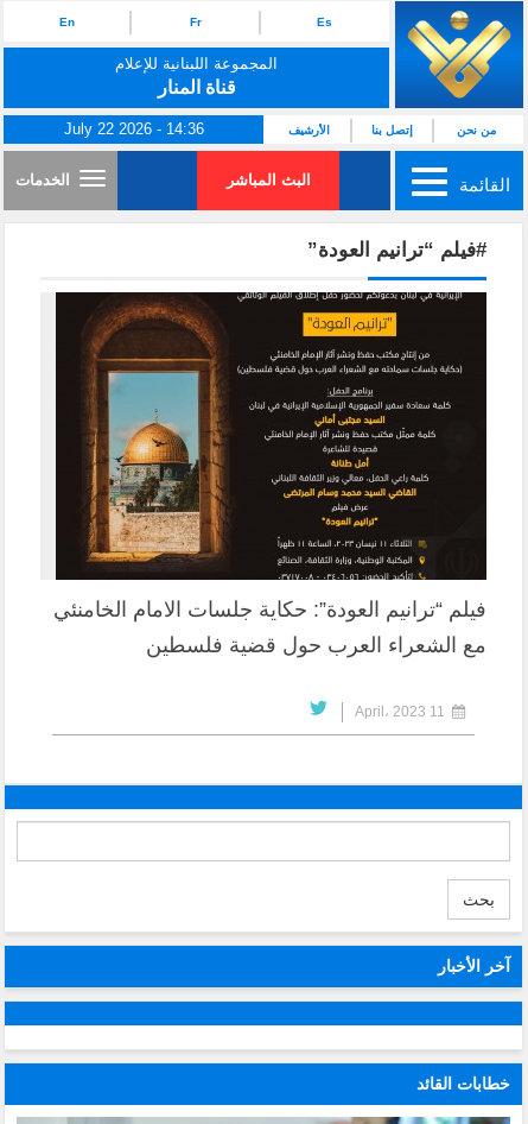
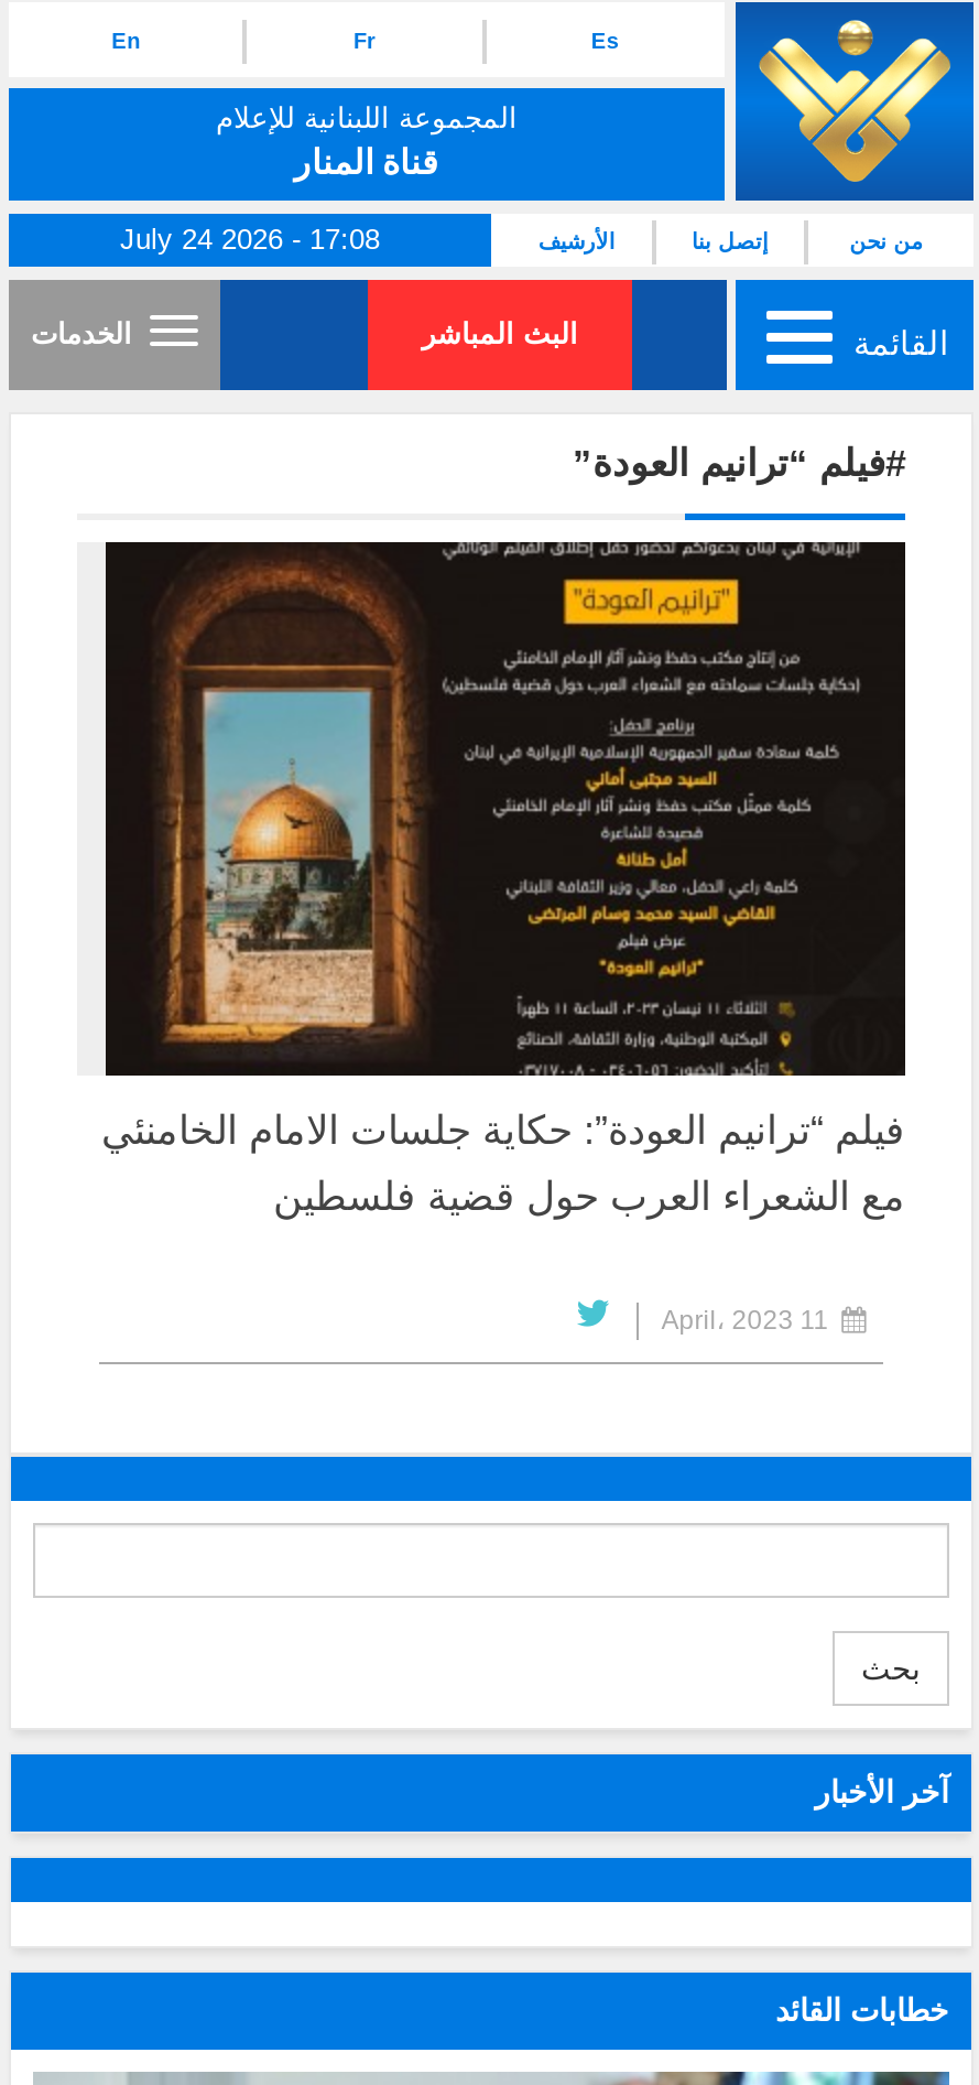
[65,120,205,138] July 22 2026 - 14:36 -> [122,223,382,256] July 24 2026 - 17:08

